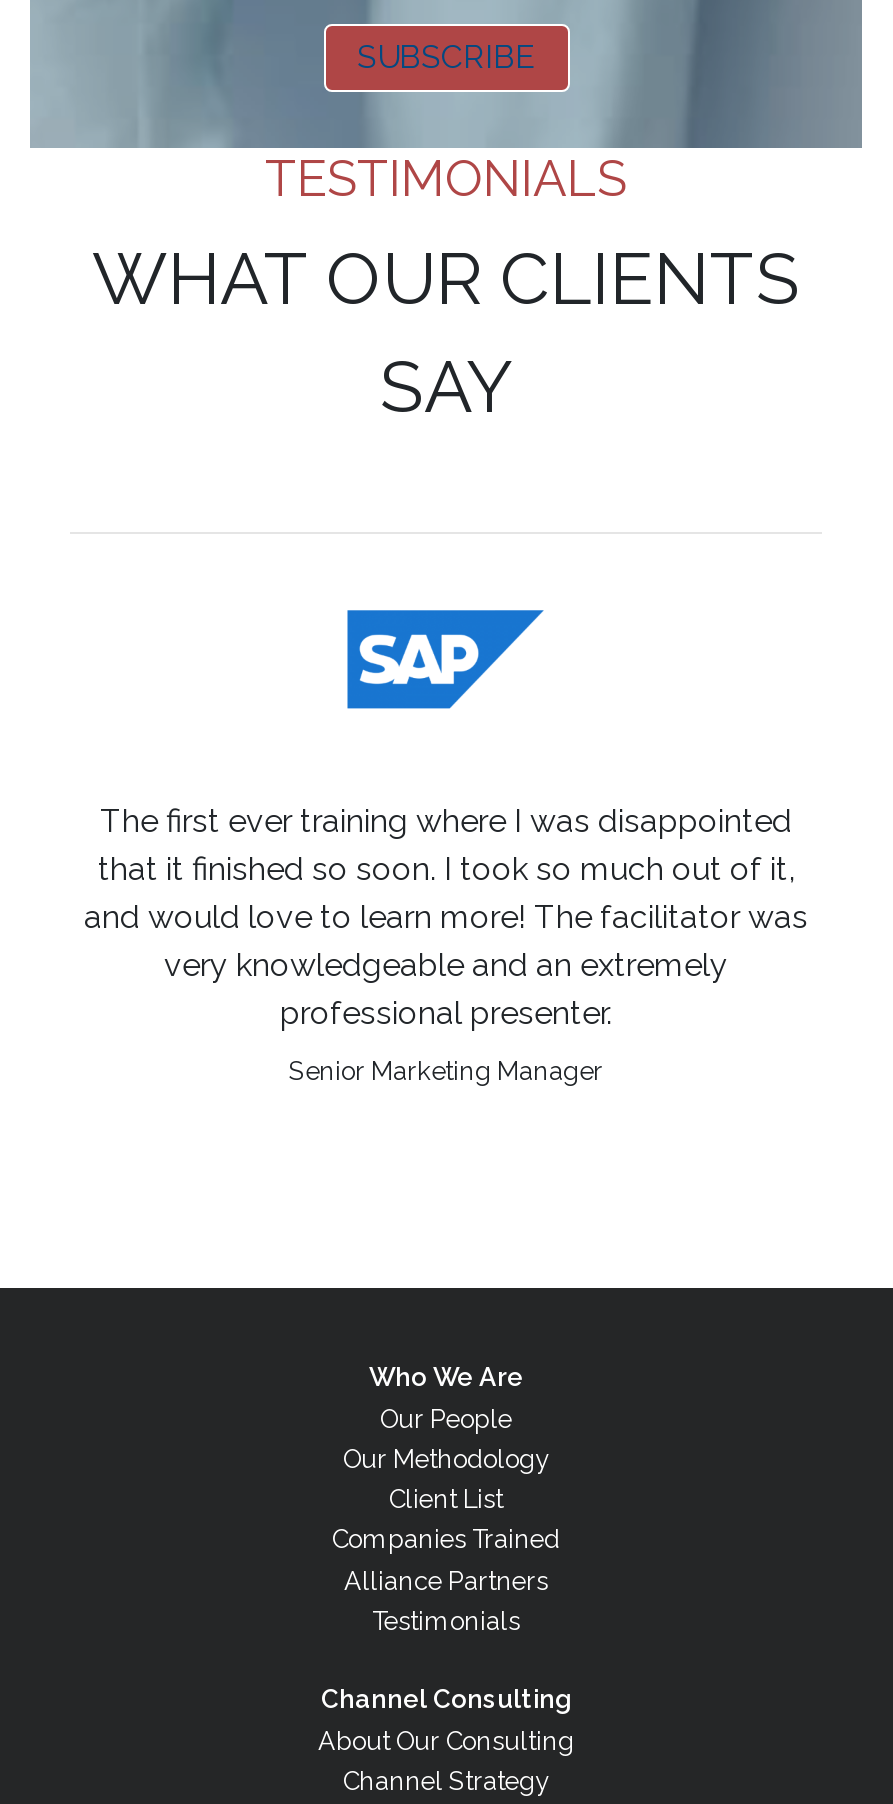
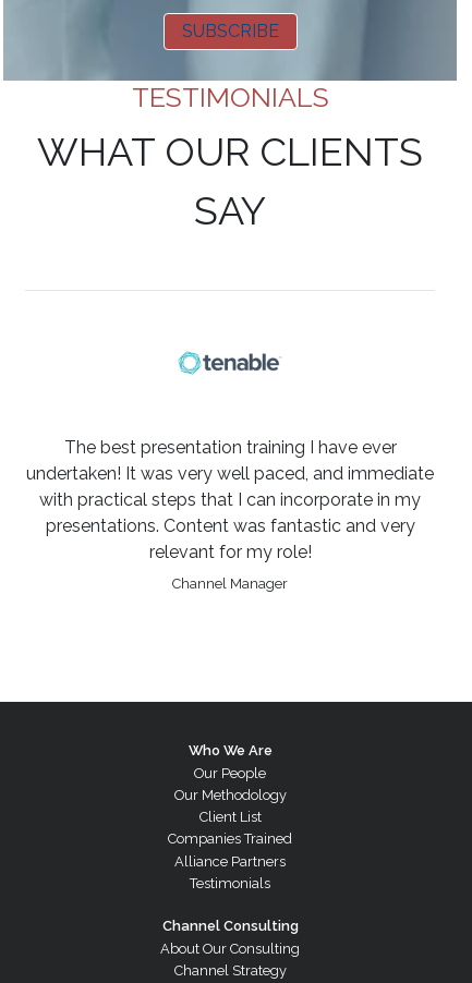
[344,608,544,710] [image] -> [176,332,282,386] [image]
[84,803,808,1033] The first ever training where I was disappointed | that it finished so soon. I took so much out of it, | and would love to learn more! The facilitator was | very knowledgeable and an extremely | professional presenter. -> [26,437,434,563] The best presentation training I have ever | undertaken! It was very well paced, and immediate | with practical steps that I can incorporate in my | presentations. Content was fantastic and very | relevant for my role!
[289,1057,603,1087] Senior Marketing Manager -> [172,576,288,592] Channel Manager

